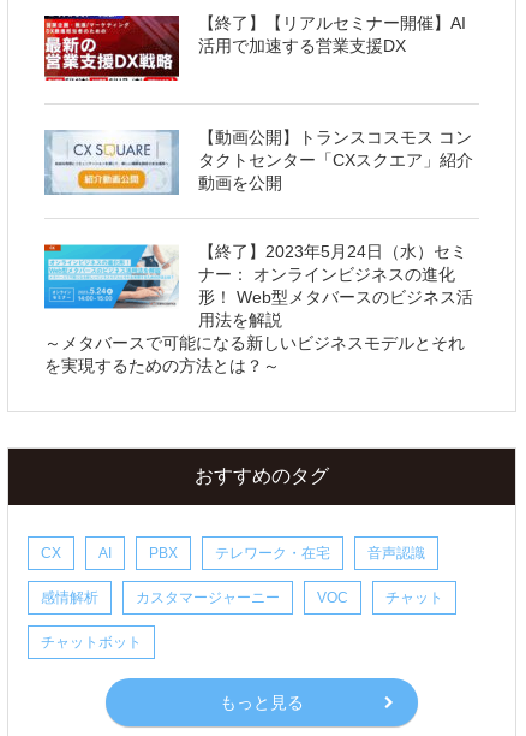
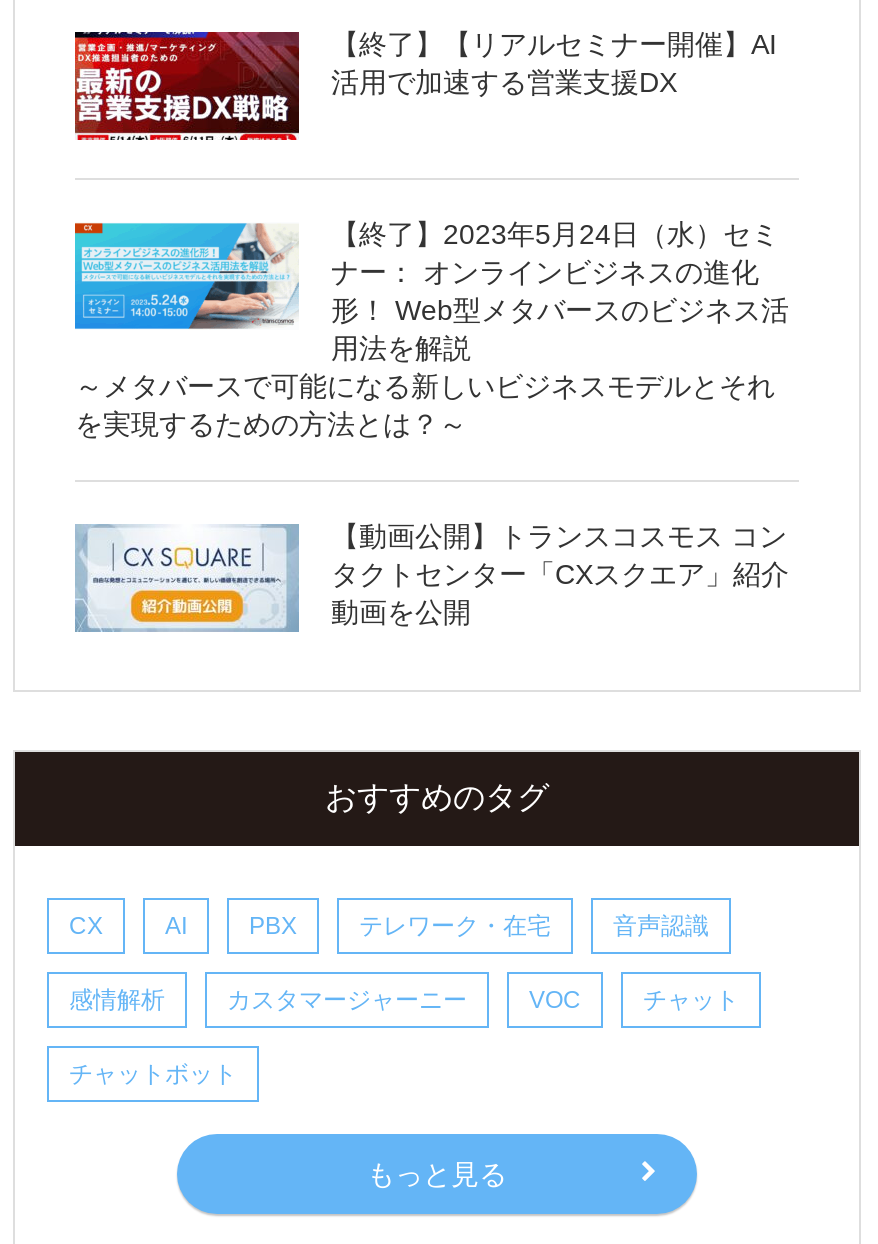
moved [44,128,473,195] -> [73,519,789,632]: [image] | 【動画公開】トランスコスモス コン | タクトセンター「CXスクエア」紹介 | 動画を公開
moved [44,242,473,376] -> [75,217,789,439]: [image] | 【終了】2023年5月24日（水）セミ | ナー： オンラインビジネスの進化 | 形！ Web型メタバースのビジネス活 | 用法を解説 | ～メタバースで可能になる新しいビジネスモデルとそれ | を実現するための方法とは？～

